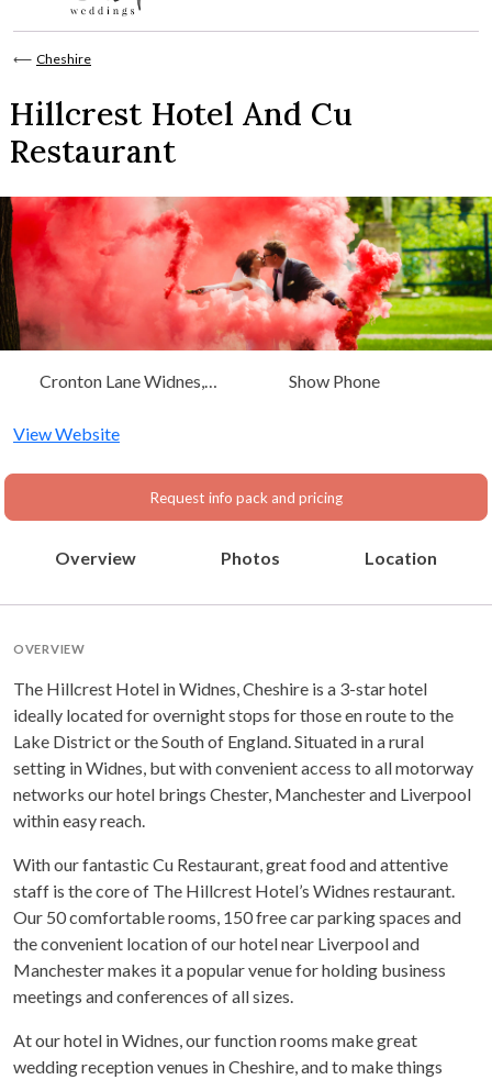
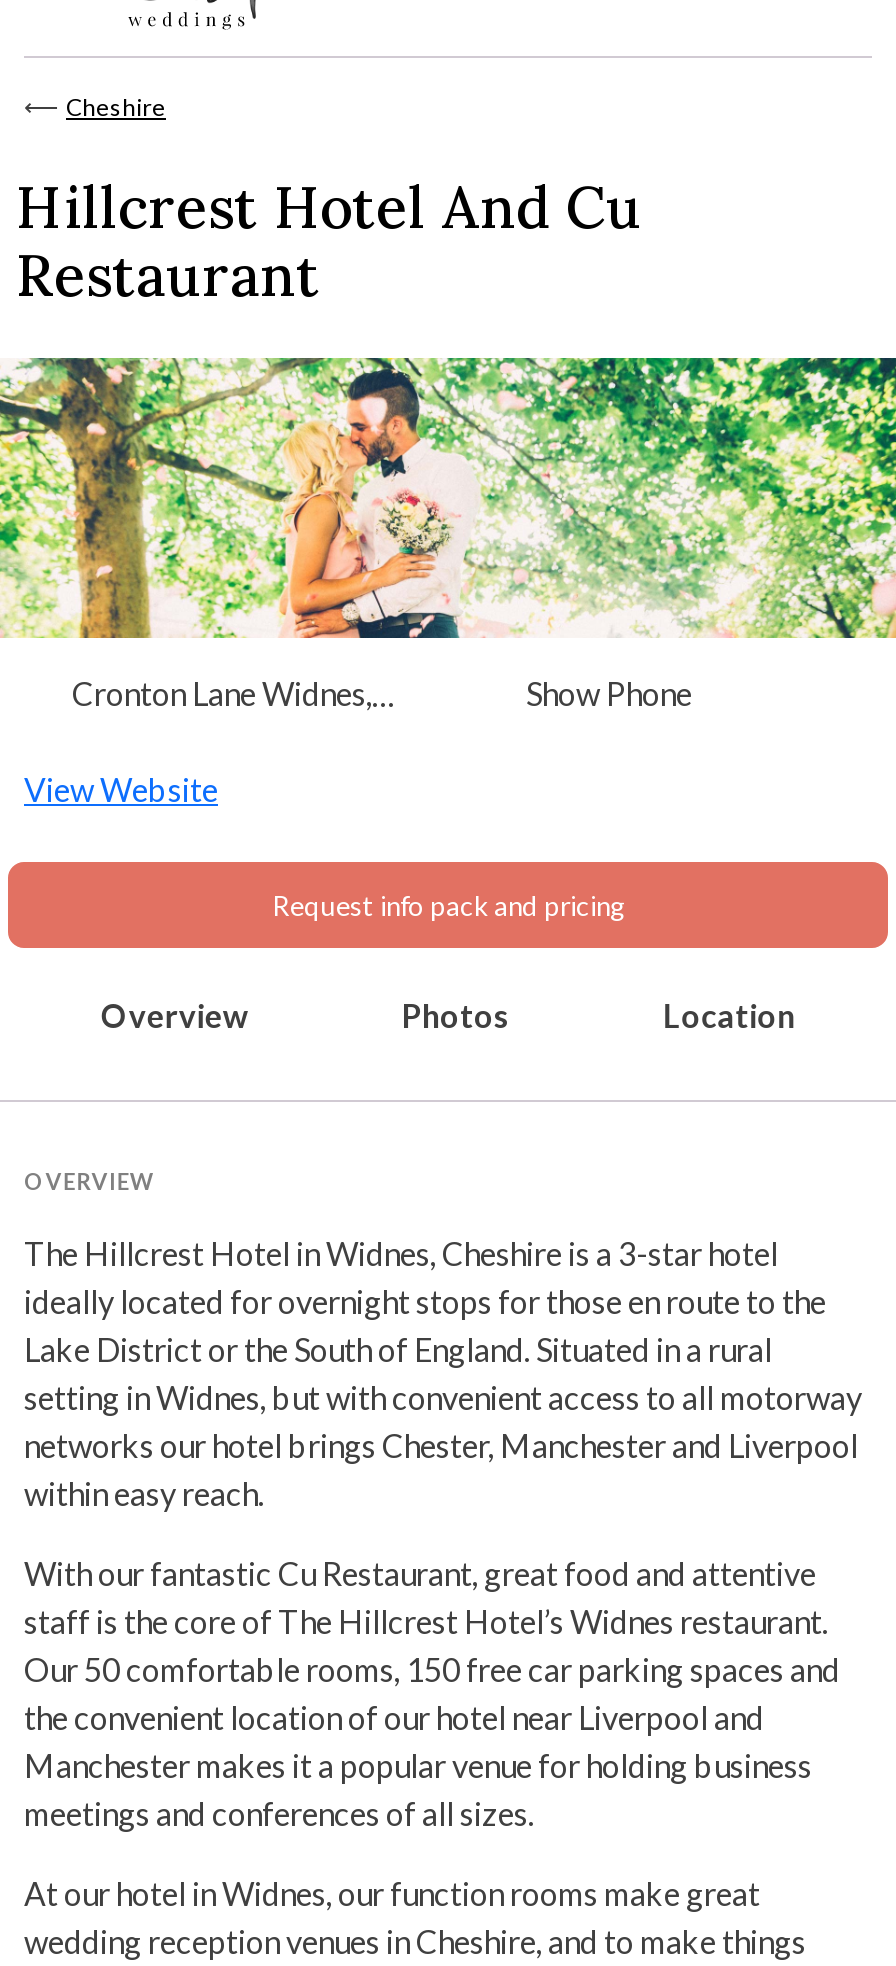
[3,196,489,352] [image] -> [6,356,890,640] [image]

